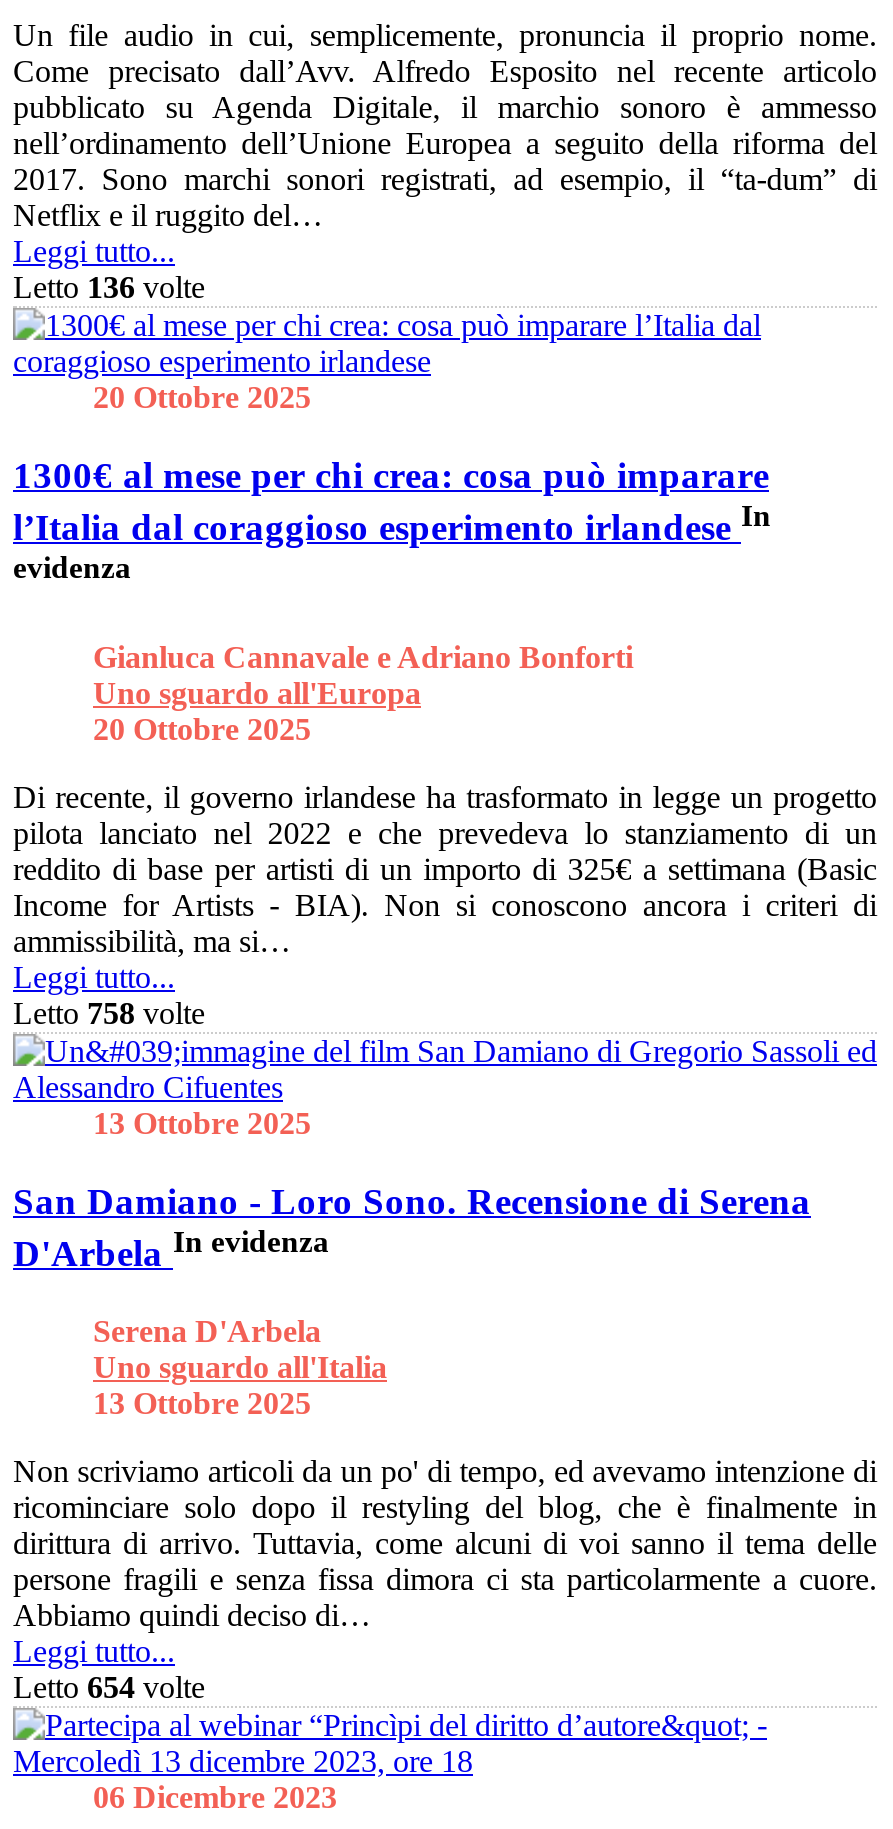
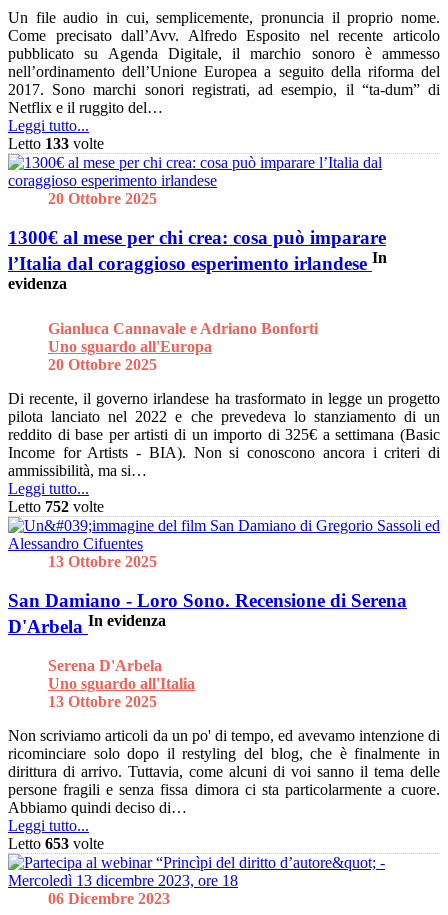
[13,270,205,304] Letto 136 volte -> [8,135,104,152] Letto 133 volte
[13,996,205,1030] Letto 758 volte -> [8,498,104,515] Letto 752 volte
[13,1669,205,1703] Letto 654 volte -> [8,835,104,852] Letto 653 volte

